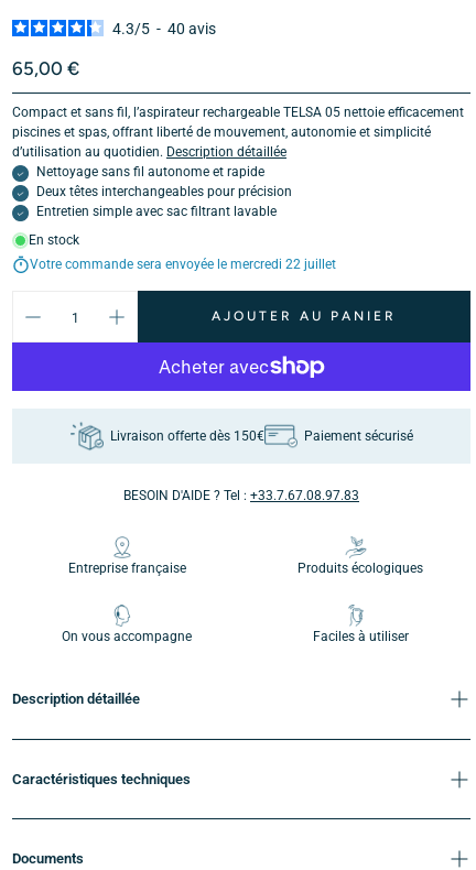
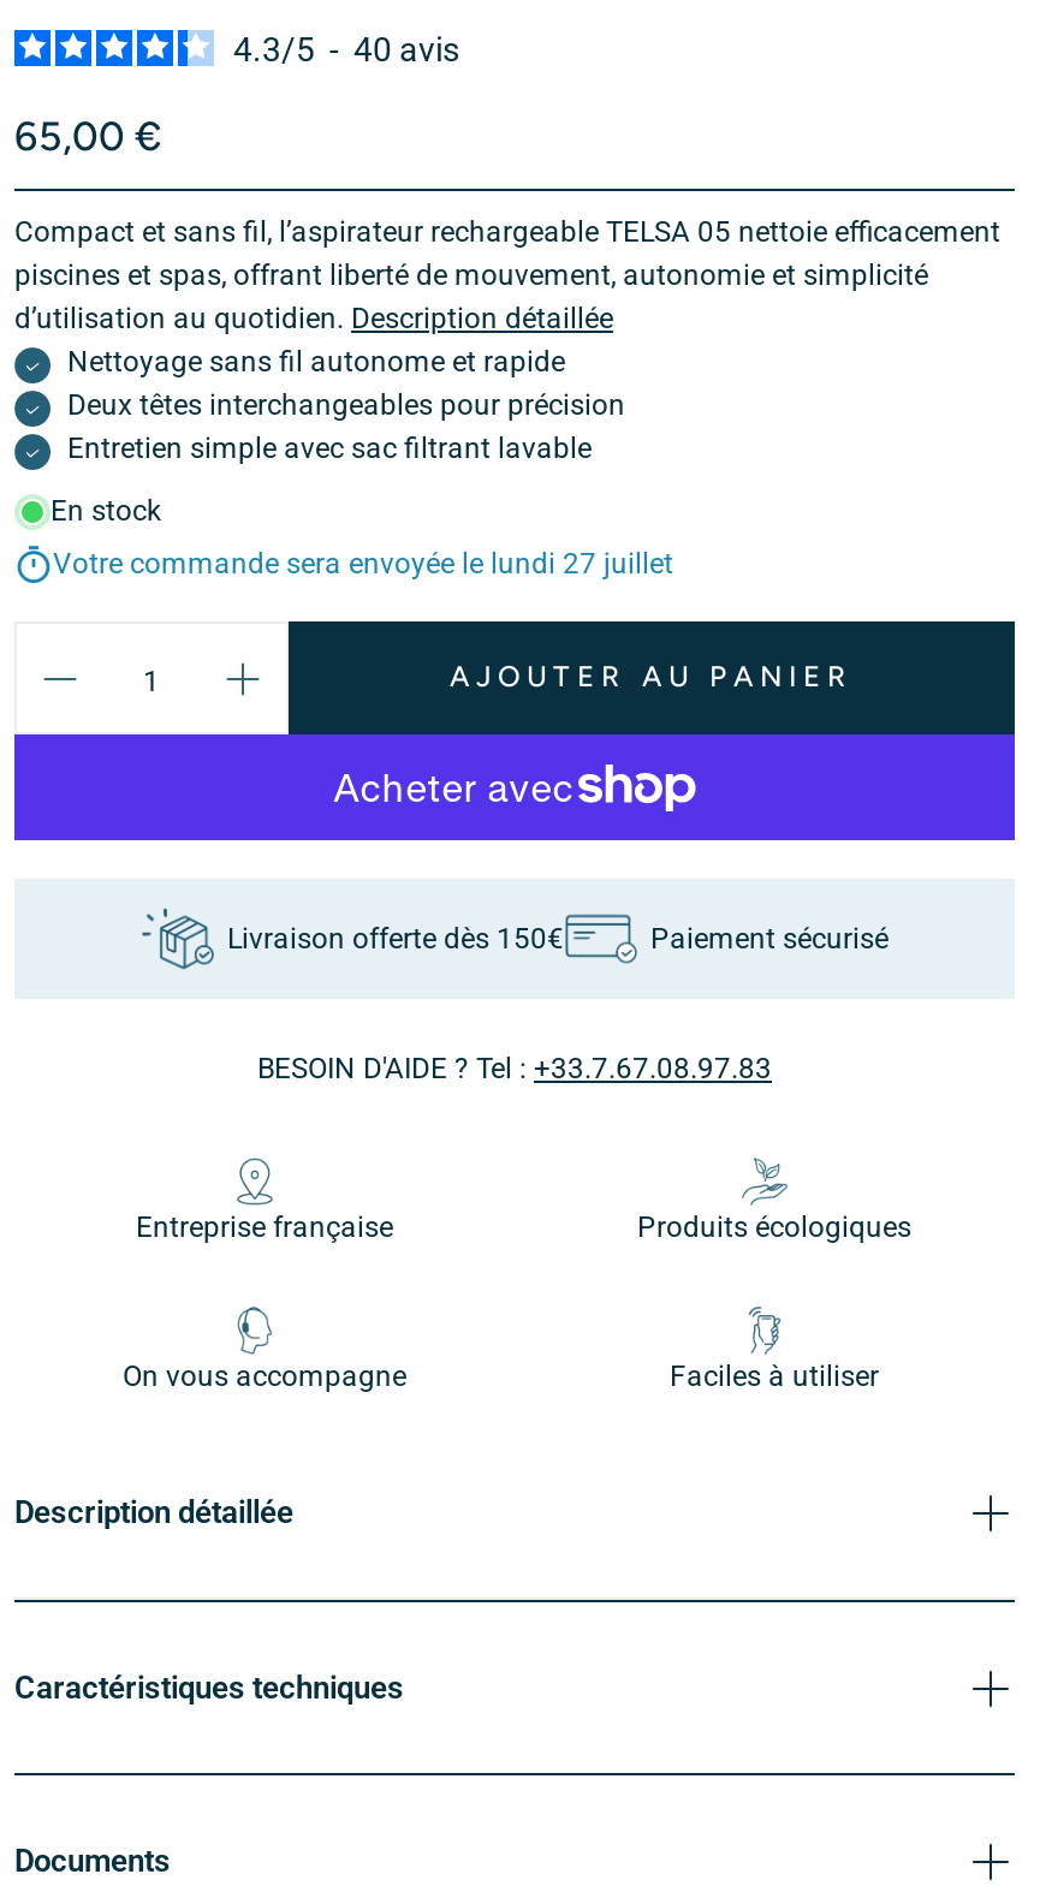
[30,257,336,272] Votre commande sera envoyée le mercredi 22 juillet -> [53,547,673,581] Votre commande sera envoyée le lundi 27 juillet

